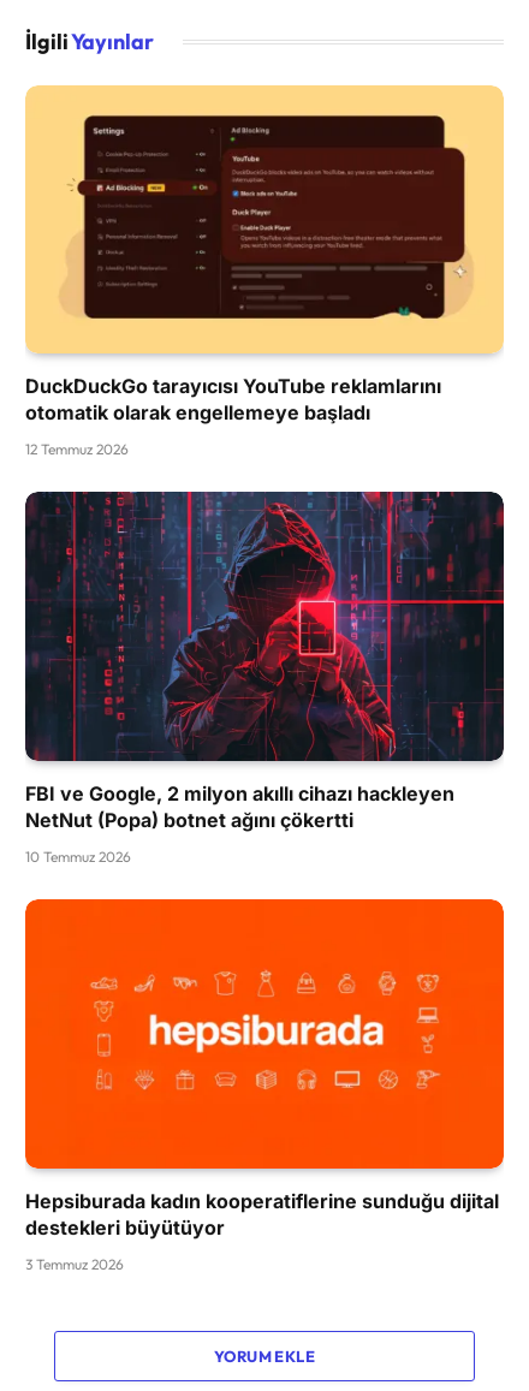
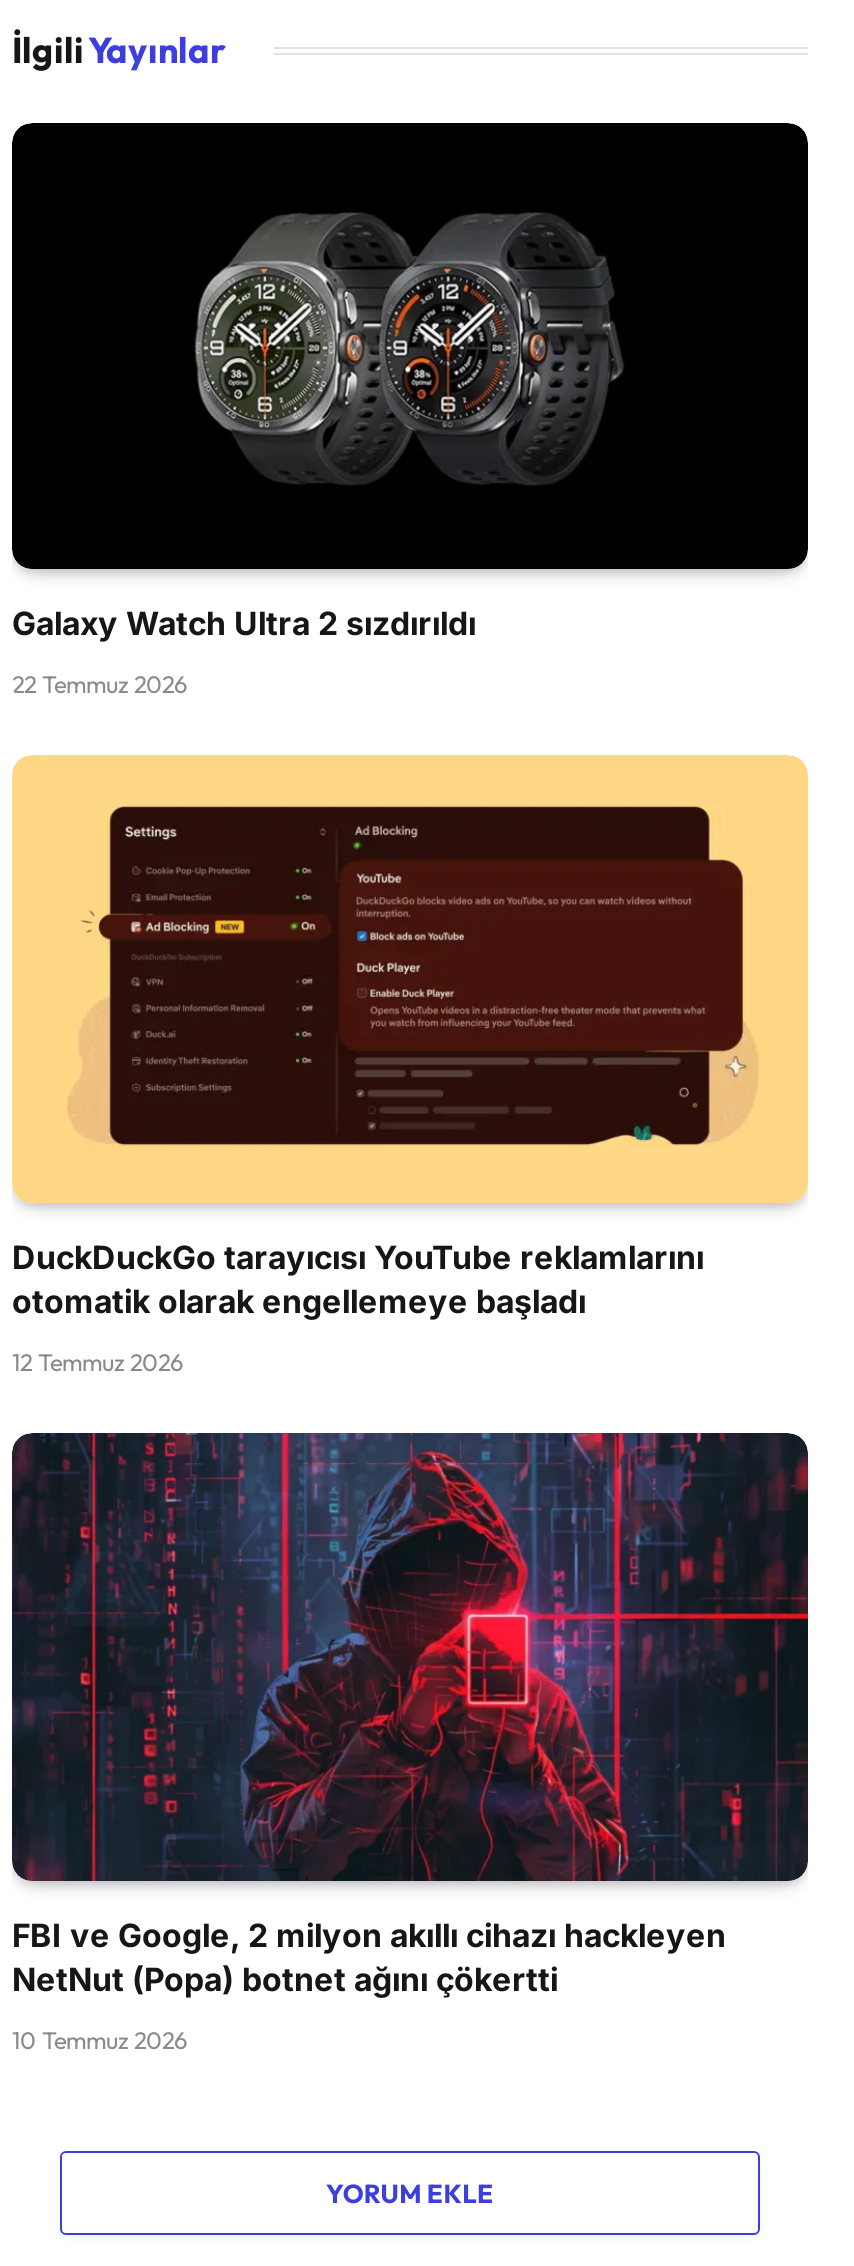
none -> [10,121,810,700] [image] | Galaxy Watch Ultra 2 sızdırıldı | 22 Temmuz 2026
moved [221,121,370,258] -> [338,817,586,1045]: [image]
moved [24,374,505,866] -> [10,1238,810,2055]: [image] | DuckDuckGo tarayıcısı YouTube reklamlarını | otomatik olarak engellemeye başladı | 12 Temmuz 2026 | FBI ve Google, 2 milyon akıllı cihazı hackleyen | NetNut (Popa) botnet ağını çökertti | 10 Temmuz 2026
[24,898,505,1273] [image] | Hepsiburada kadın kooperatiflerine sunduğu dijital | destekleri büyütüyor | 3 Temmuz 2026 -> none

